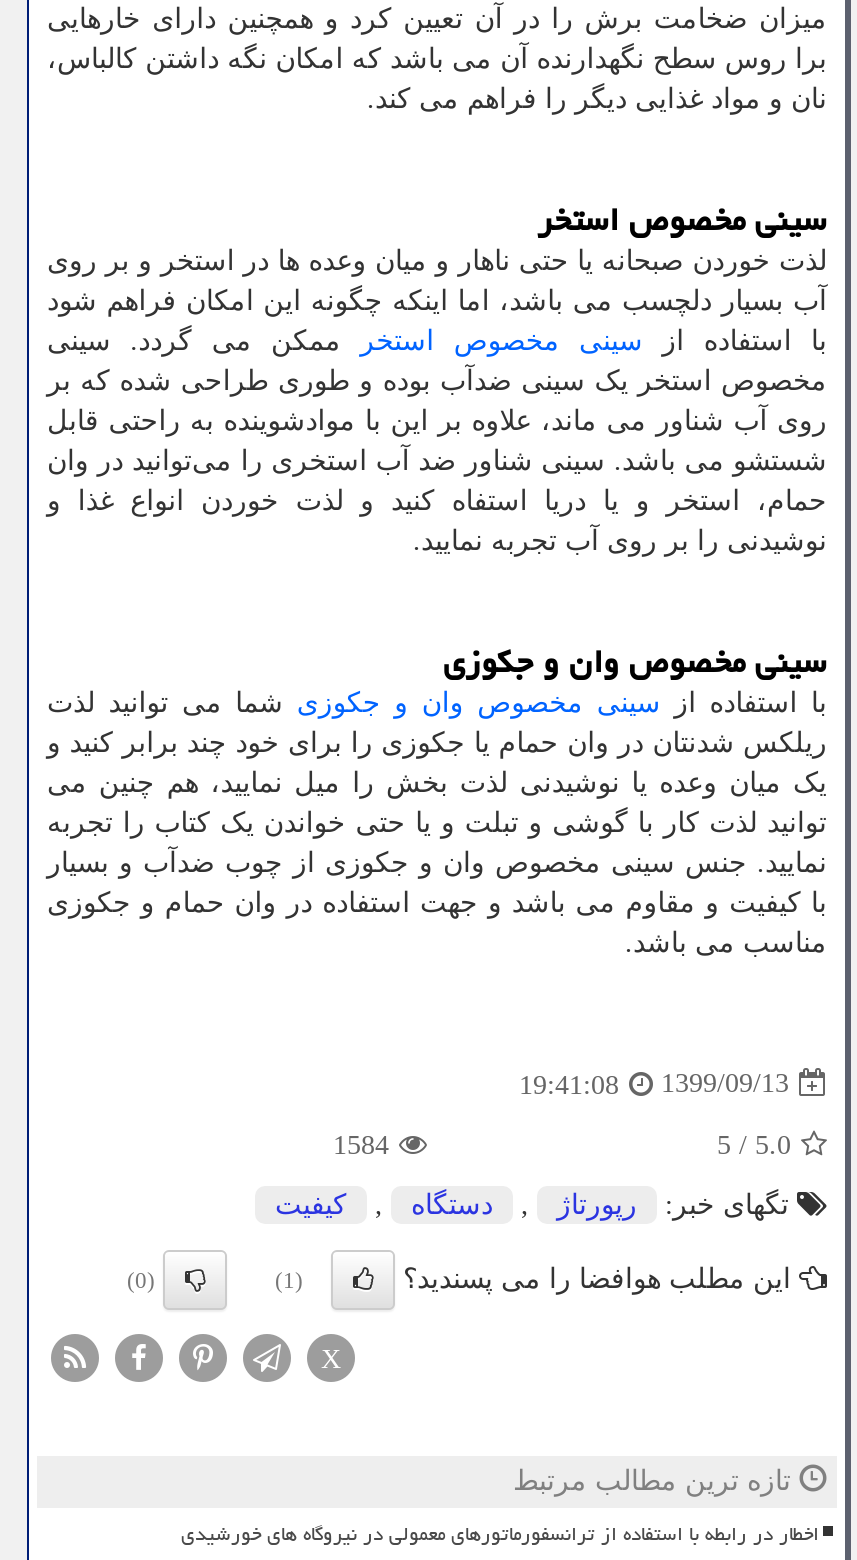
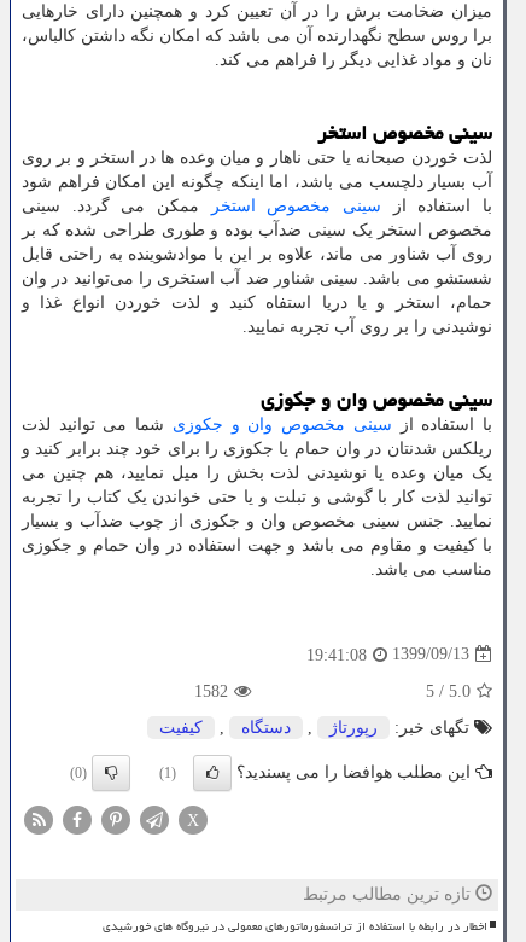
[333,1130,389,1160] 1584 -> [194,683,228,701] 1582

